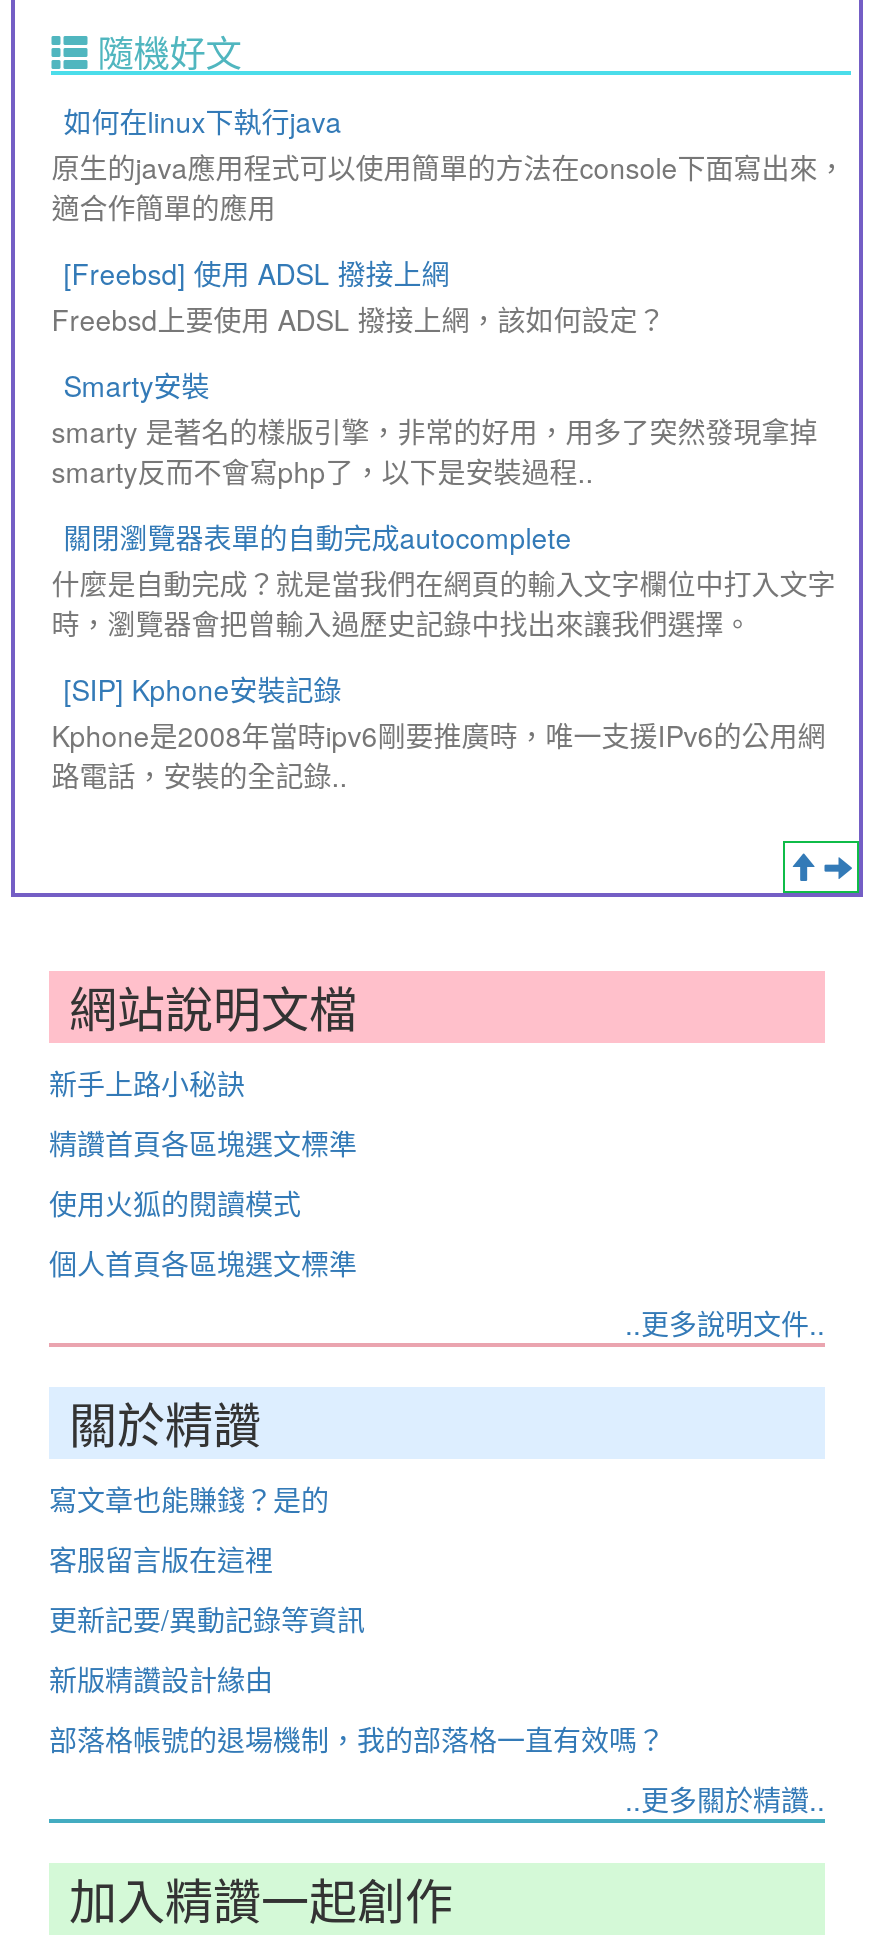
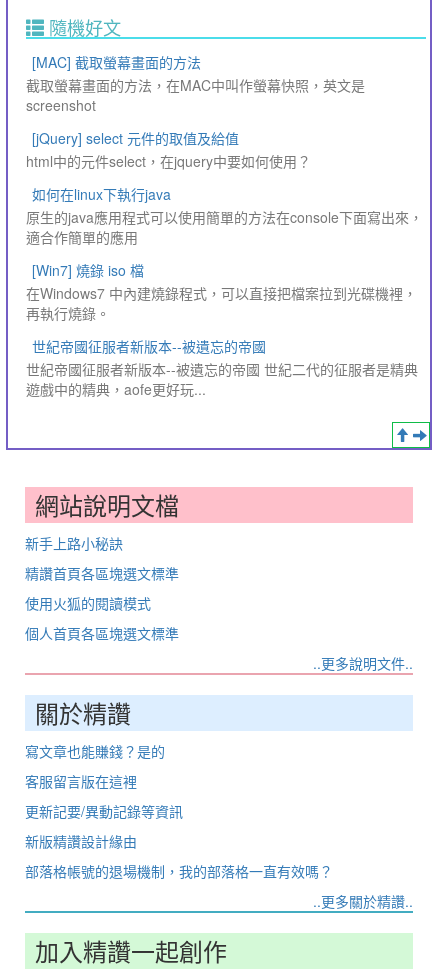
none -> [26,52,365,171] [MAC] 截取螢幕畫面的方法 | 截取螢幕畫面的方法，在MAC中叫作螢幕快照，英文是 | screenshot | [jQuery] select 元件的取值及給值 | html中的元件select，在jquery中要如何使用？
moved [51,101,845,227] -> [26,184,423,247]: 如何在linux下執行java | 原生的java應用程式可以使用簡單的方法在console下面寫出來， | 適合作簡單的應用
[51,253,835,795] [Freebsd] 使用 ADSL 撥接上網 | Freebsd上要使用 ADSL 撥接上網，該如何設定？ | Smarty安裝 | smarty 是著名的樣版引擎，非常的好用，用多了突然發現拿掉 | smarty反而不會寫php了，以下是安裝過程.. | 關閉瀏覽器表單的自動完成autocomplete | 什麼是自動完成？就是當我們在網頁的輸入文字欄位中打入文字 | 時，瀏覽器會把曾輸入過歷史記錄中找出來讓我們選擇。 | [SIP] Kphone安裝記錄 | Kphone是2008年當時ipv6剛要推廣時，唯一支援IPv6的公用網 | 路電話，安裝的全記錄.. -> [26,260,418,399] [Win7] 燒錄 iso 檔 | 在Windows7 中內建燒錄程式，可以直接把檔案拉到光碟機裡， | 再執行燒錄。 | 世紀帝國征服者新版本--被遺忘的帝國 | 世紀帝國征服者新版本--被遺忘的帝國 世紀二代的征服者是精典 | 遊戲中的精典，aofe更好玩...

